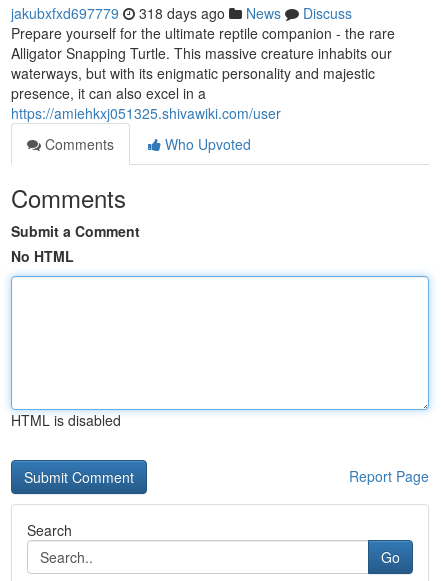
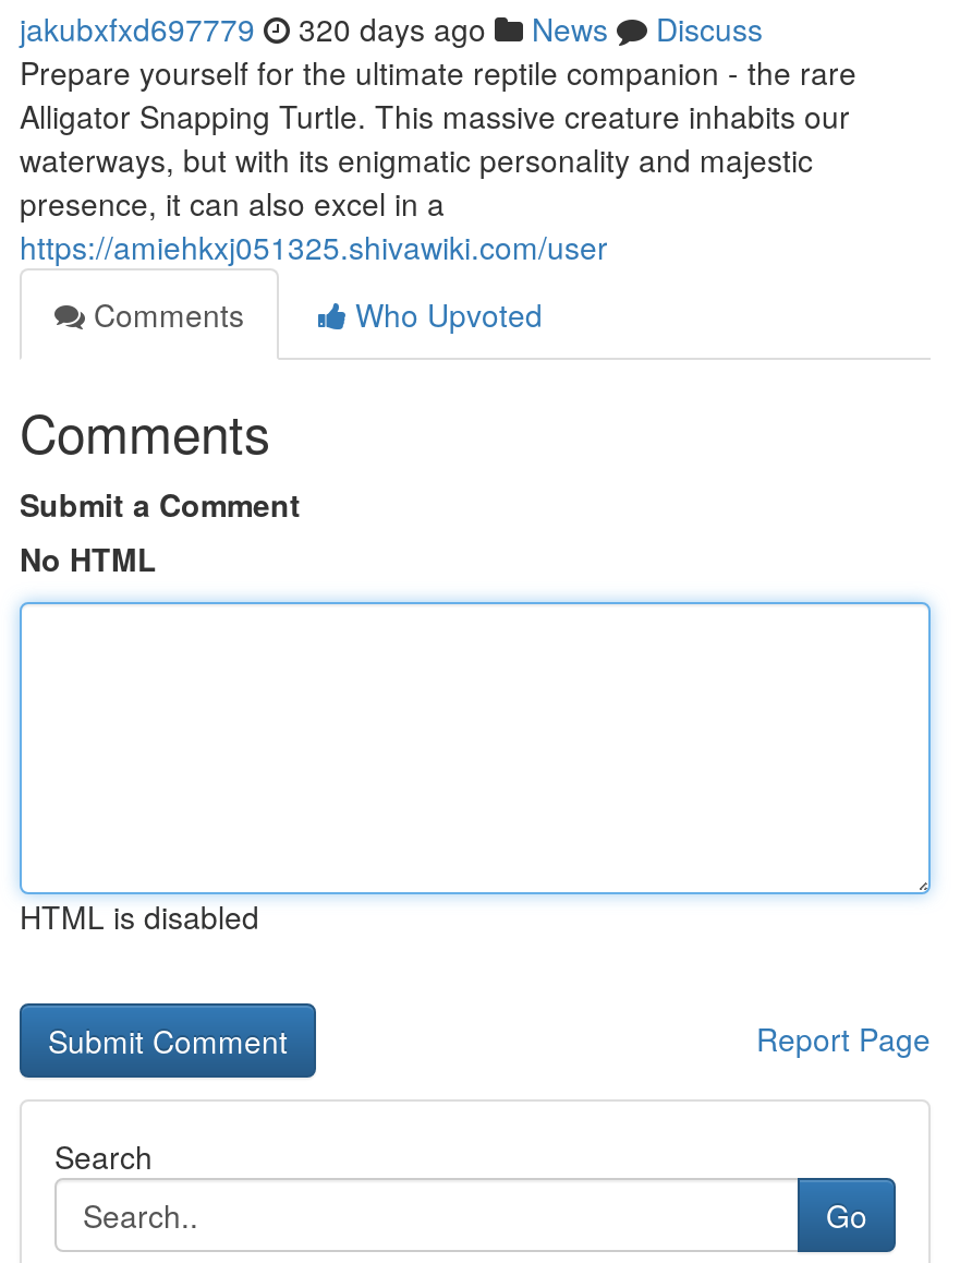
[11,3,352,23] jakubxfxd697779 318 days ago News Discuss -> [20,7,763,50] jakubxfxd697779 320 days ago News Discuss

